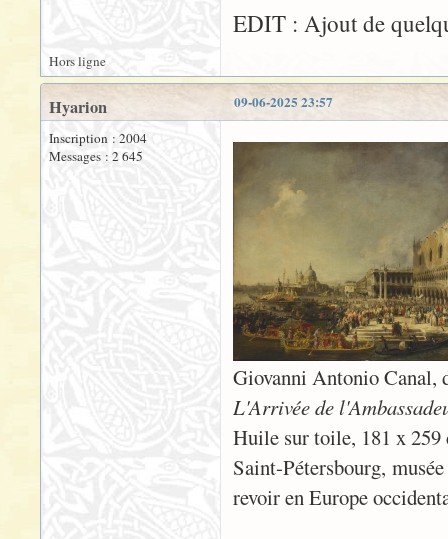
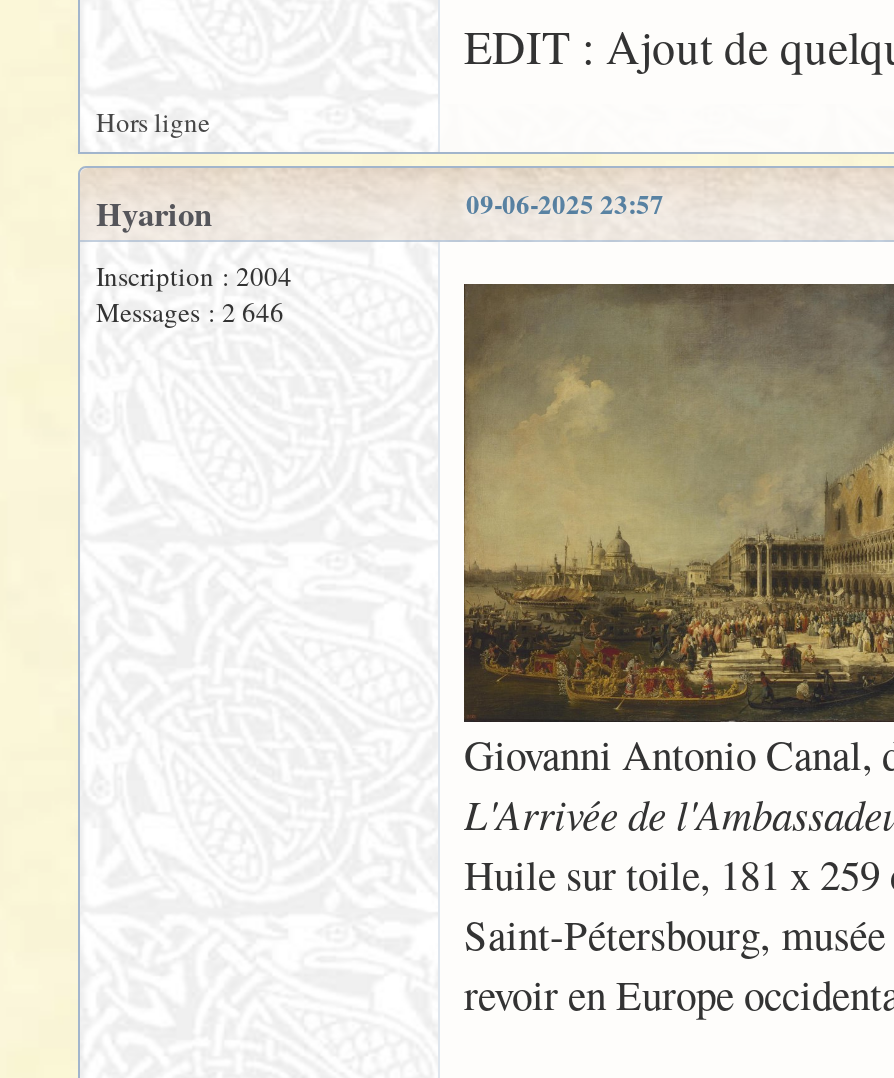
[49,147,143,165] Messages : 2 645 -> [96,294,284,330] Messages : 2 646

